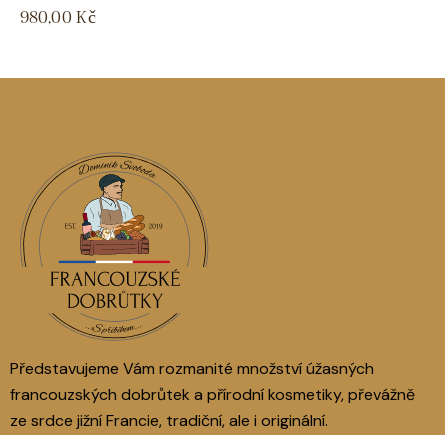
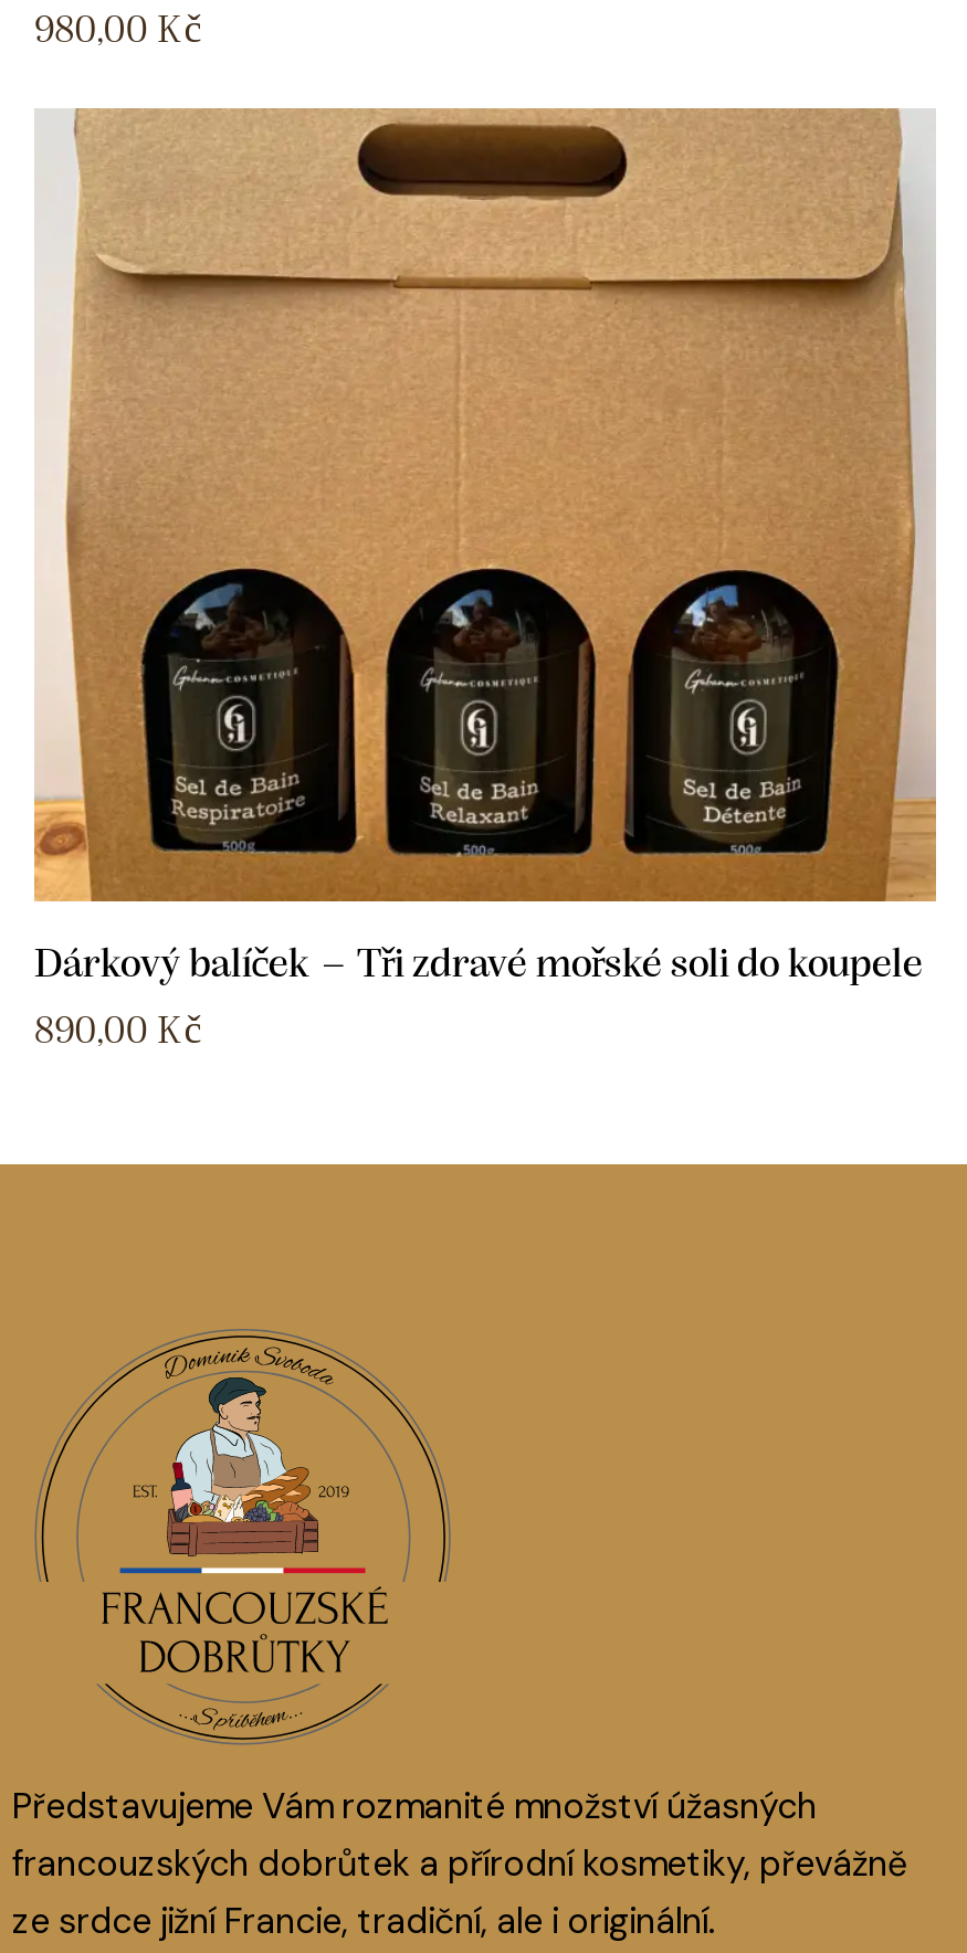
none -> [32,106,938,1054] [image] | Dárkový balíček – Tři zdravé mořské soli do koupele | 890,00 Kč

